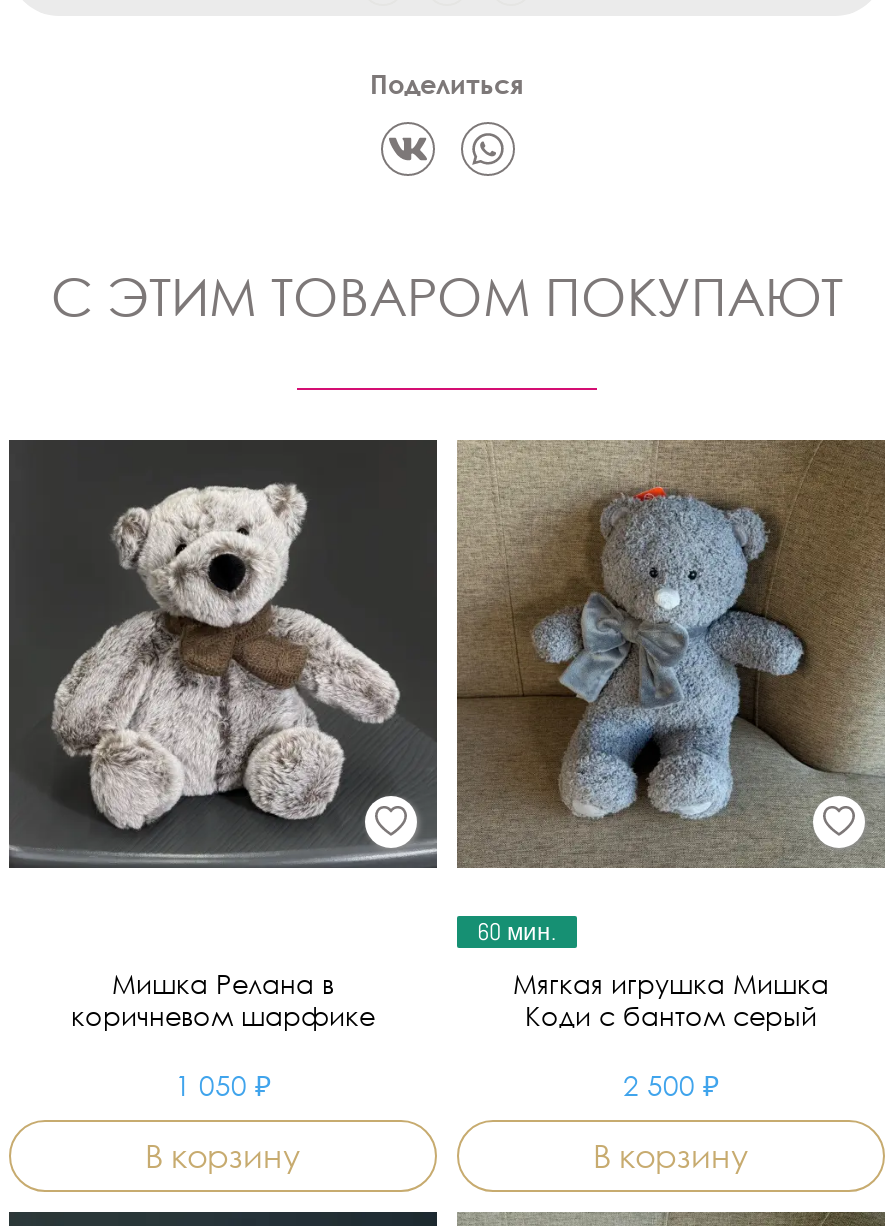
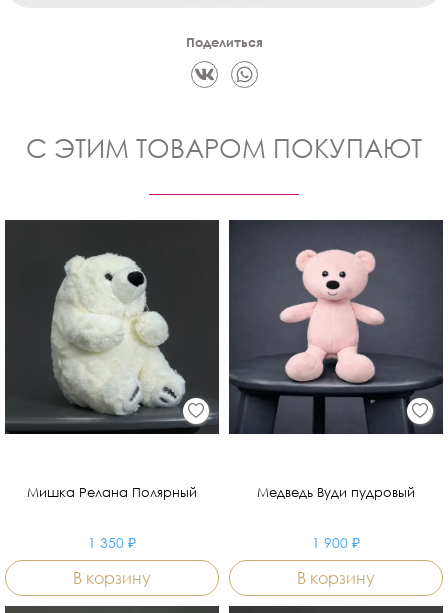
[455,438,887,870] [image] -> [228,219,444,435] [image]
[9,482,437,868] [image] -> [6,242,219,434] [image]
[477,915,829,1101] 60 мин. | Мягкая игрушка Мишка | Коди с бантом серый | 2 500 ₽ -> [257,483,415,550] Медведь Вуди пудровый | 1 900 ₽
[71,967,375,1031] Мишка Релана в | коричневом шарфике -> [27,483,197,499] Мишка Релана Полярный
[175,1067,271,1101] 1 050 ₽ -> [88,533,136,550] 1 350 ₽

